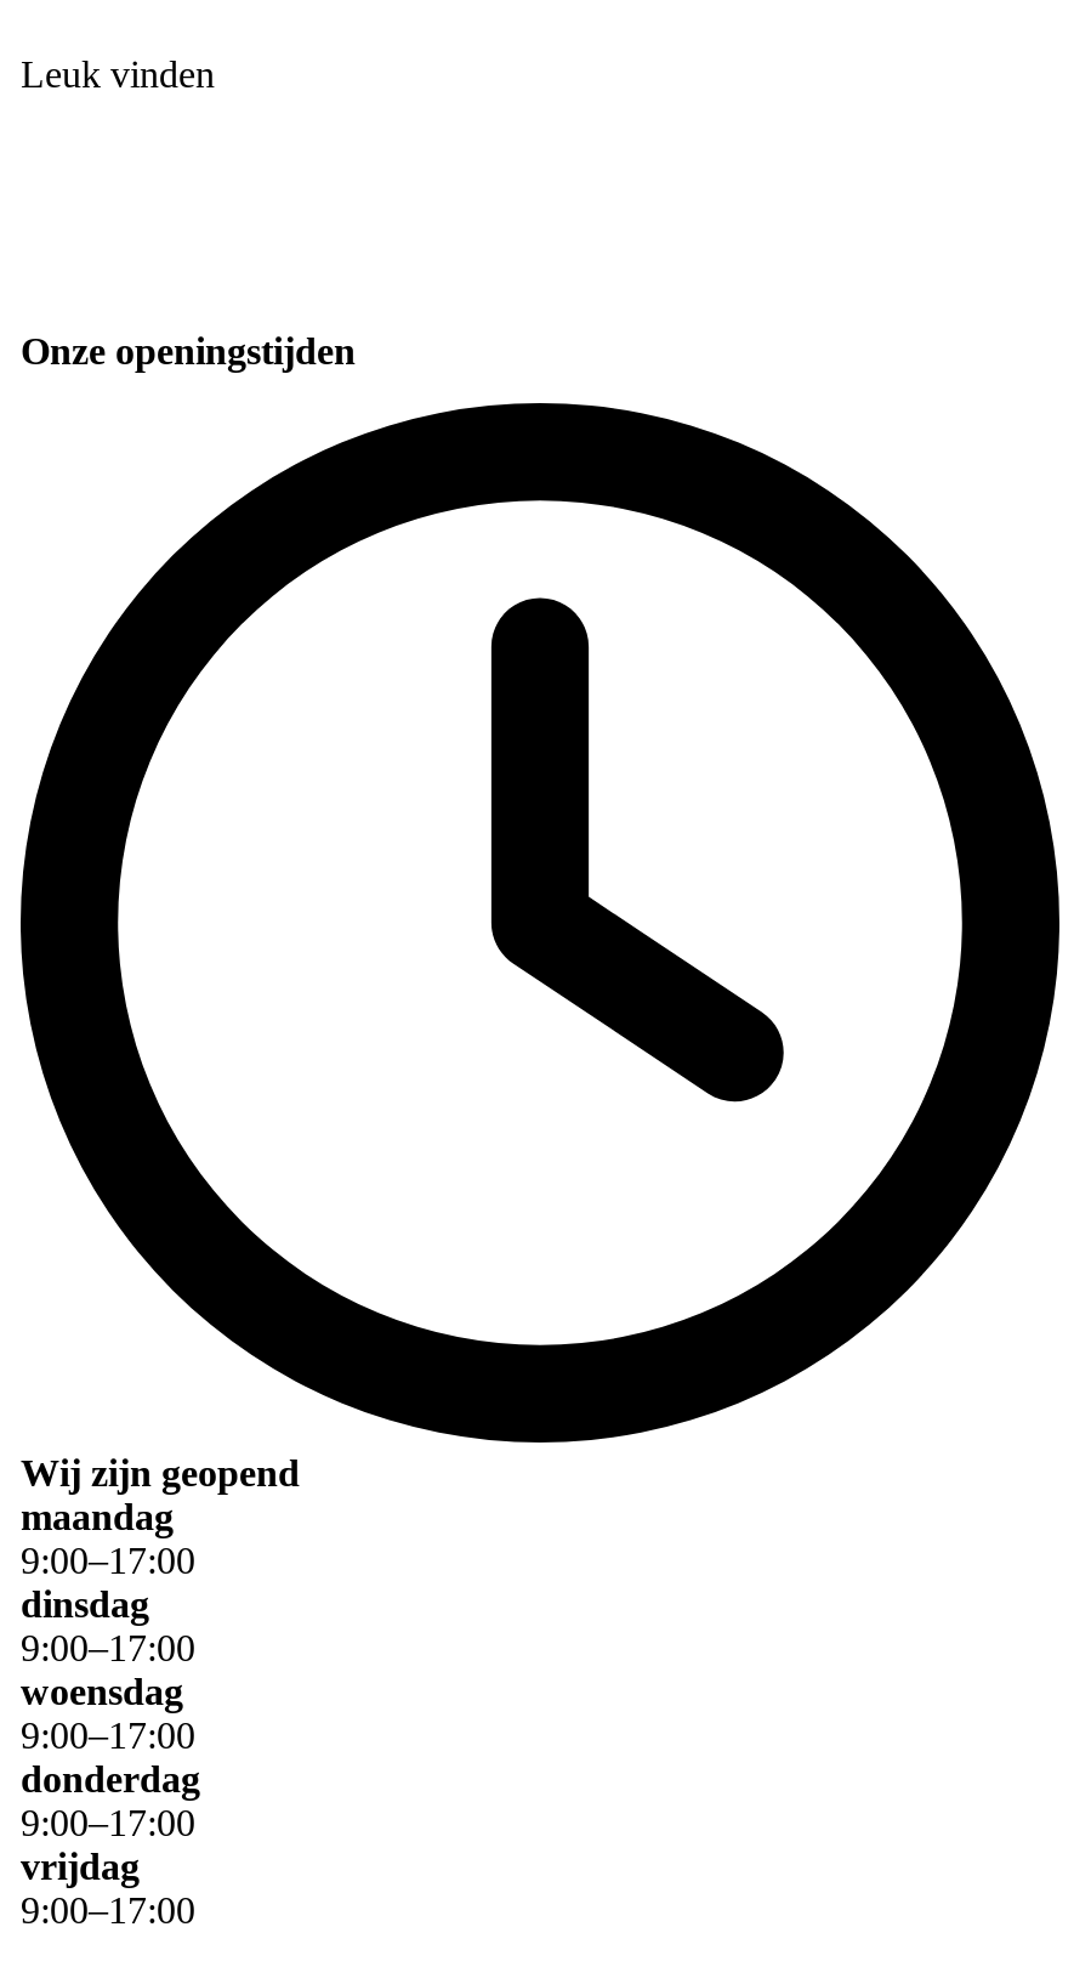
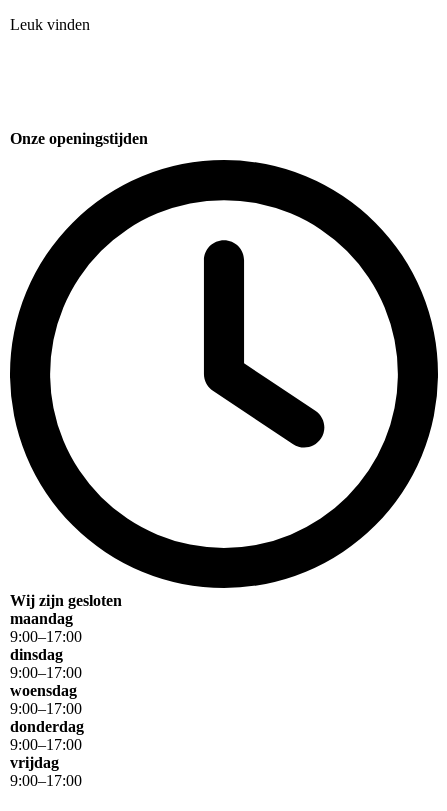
[21,1451,300,1493] Wij zijn geopend -> [10,592,122,609] Wij zijn gesloten

